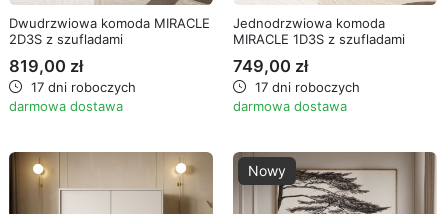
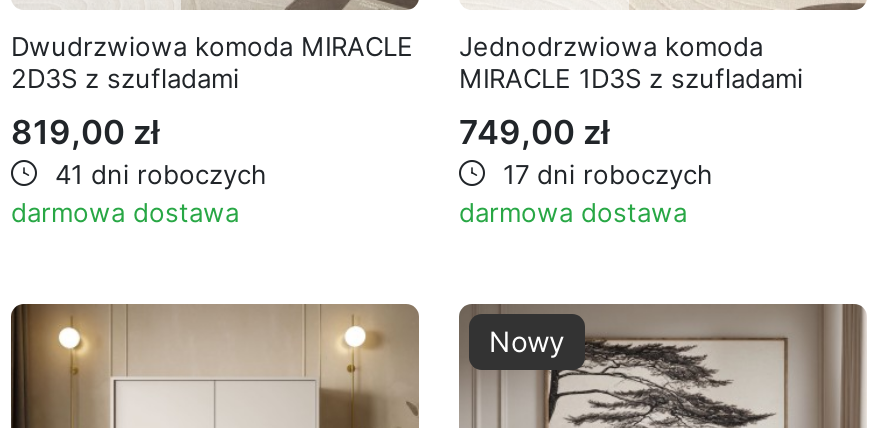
[27,79,136,95] 17 dni roboczych -> [47,157,267,189] 41 dni roboczych

